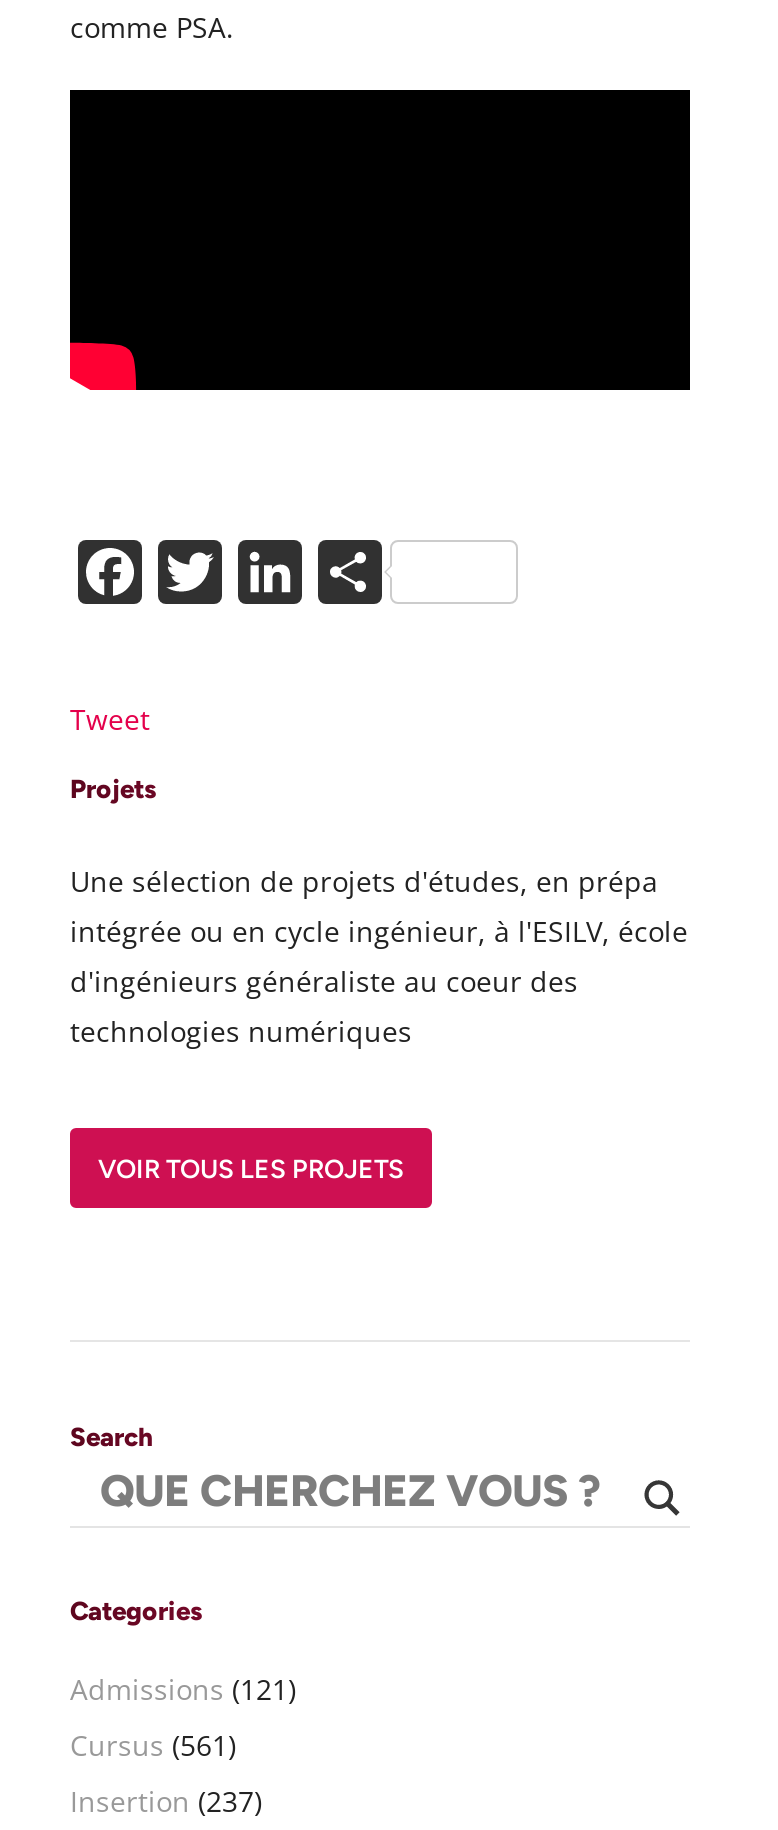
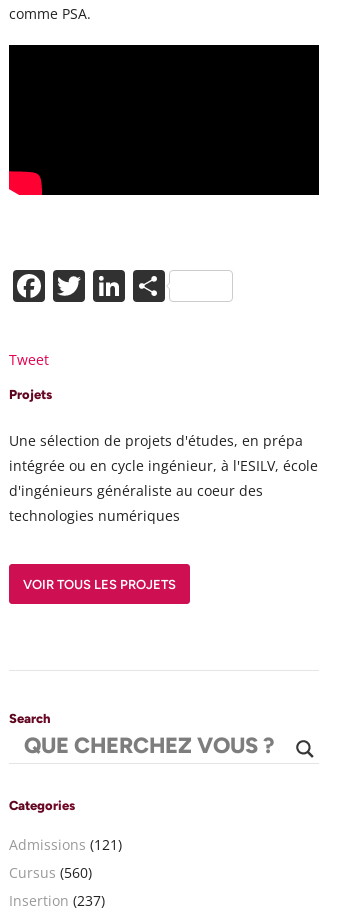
[70,1726,236,1764] Cursus (561) -> [9,863,92,882] Cursus (560)

